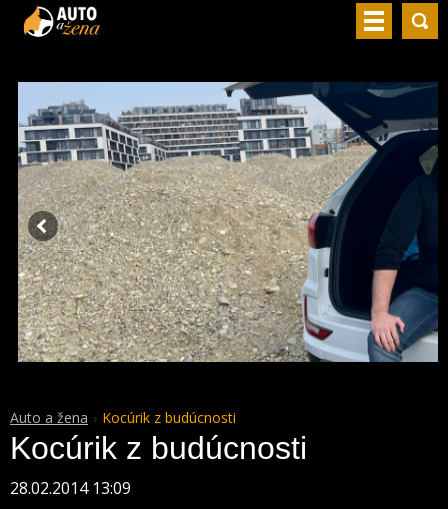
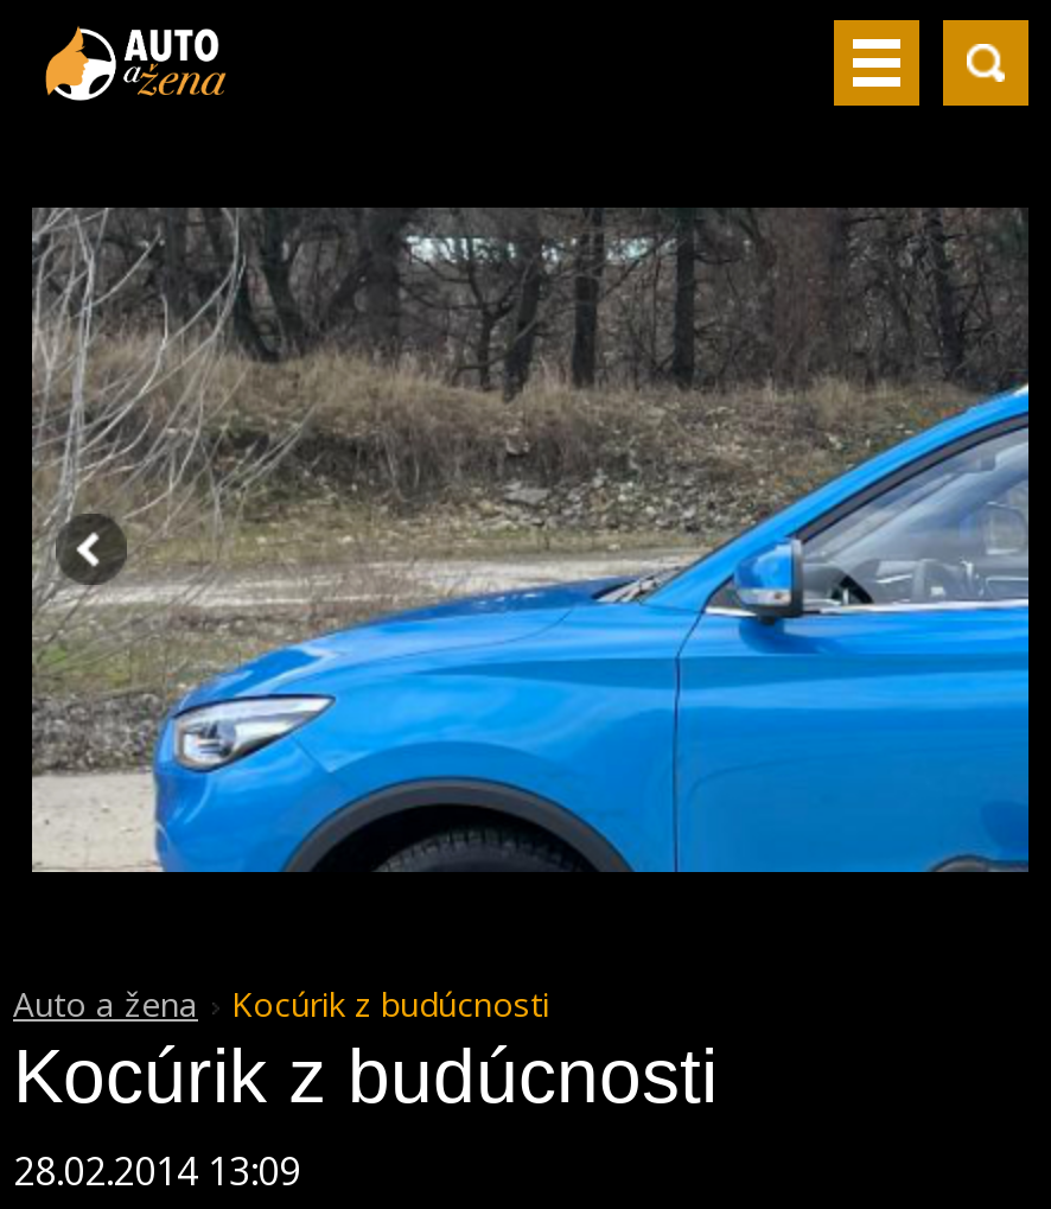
[17,81,439,363] [image] -> [32,208,1031,874] [image]

